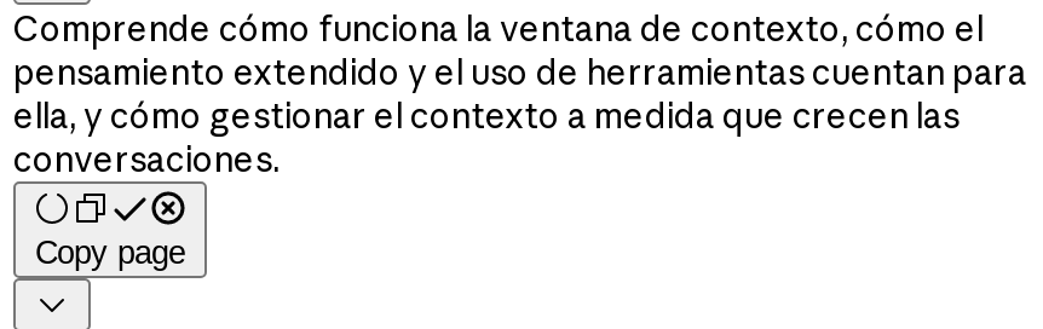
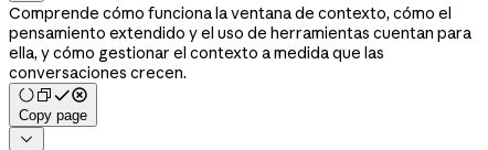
[13,94,960,181] ella, y cómo gestionar el contexto a medida que crecen las | conversaciones. -> [9,43,384,82] ella, y cómo gestionar el contexto a medida que las | conversaciones crecen.

